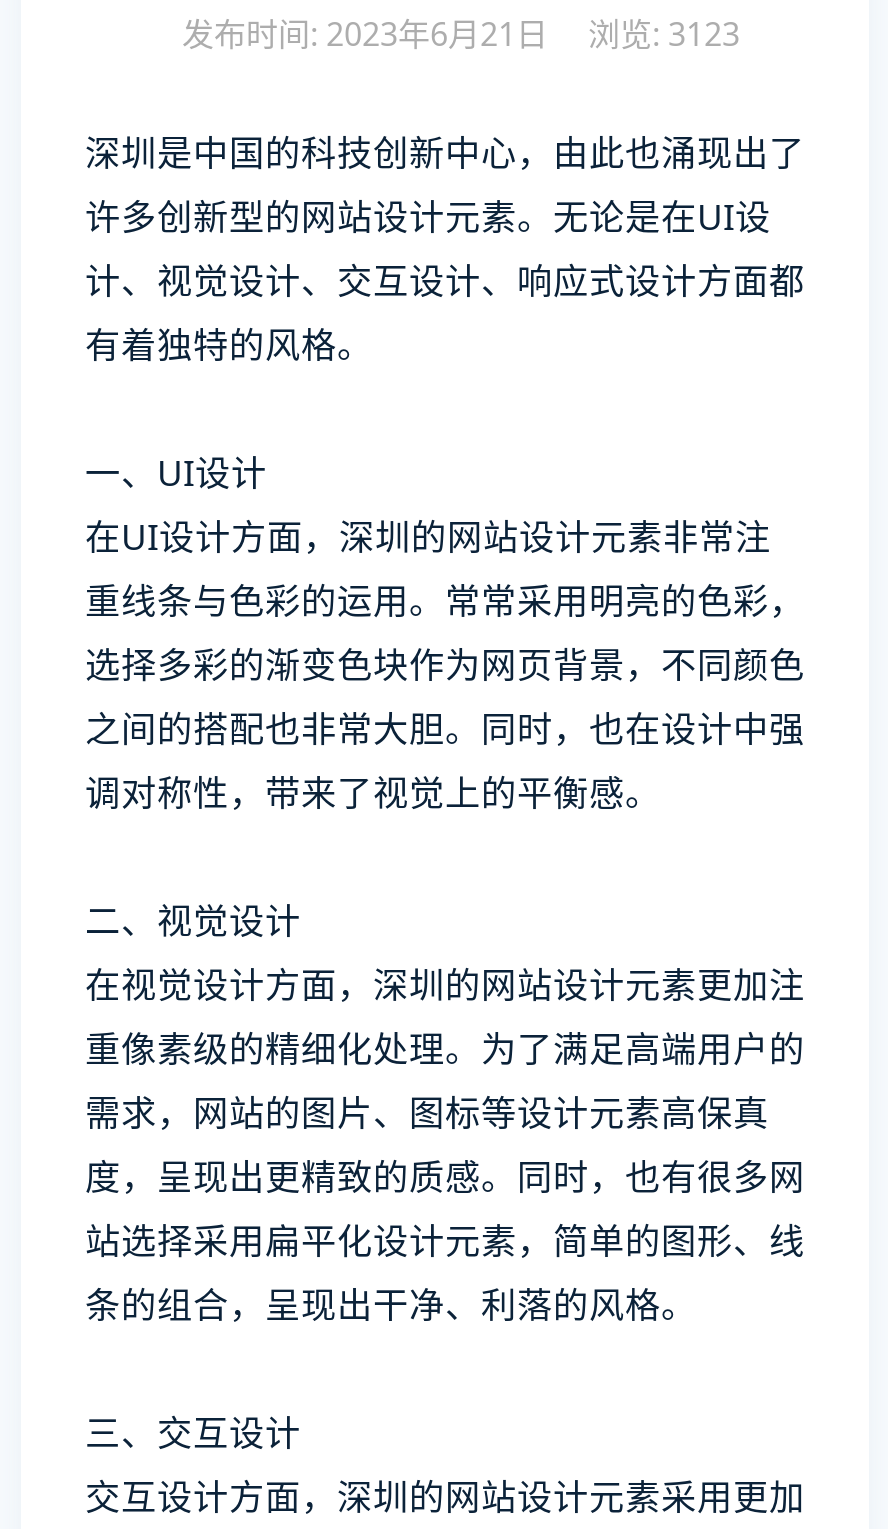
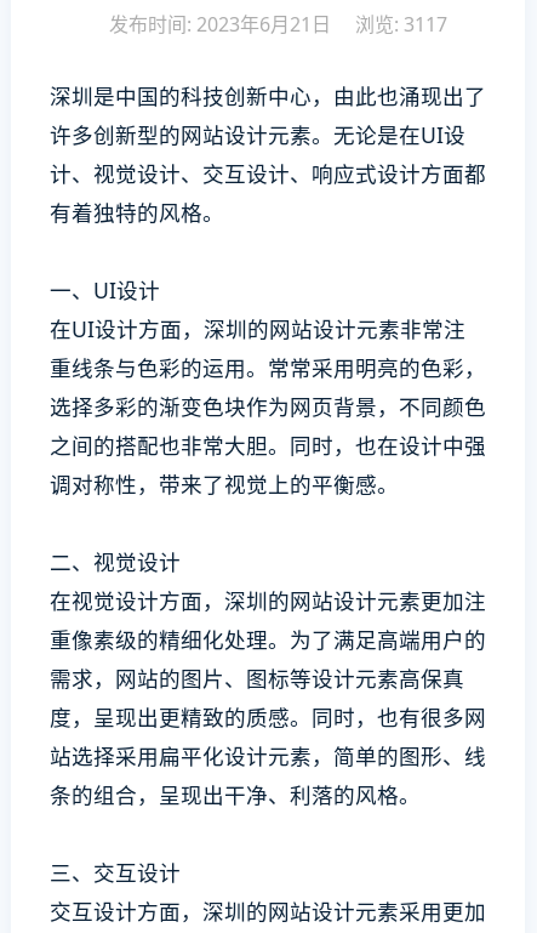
[182,12,740,56] 发布时间: 2023年6月21日 浏览: 3123 -> [108,11,447,38] 发布时间: 2023年6月21日 浏览: 3117

